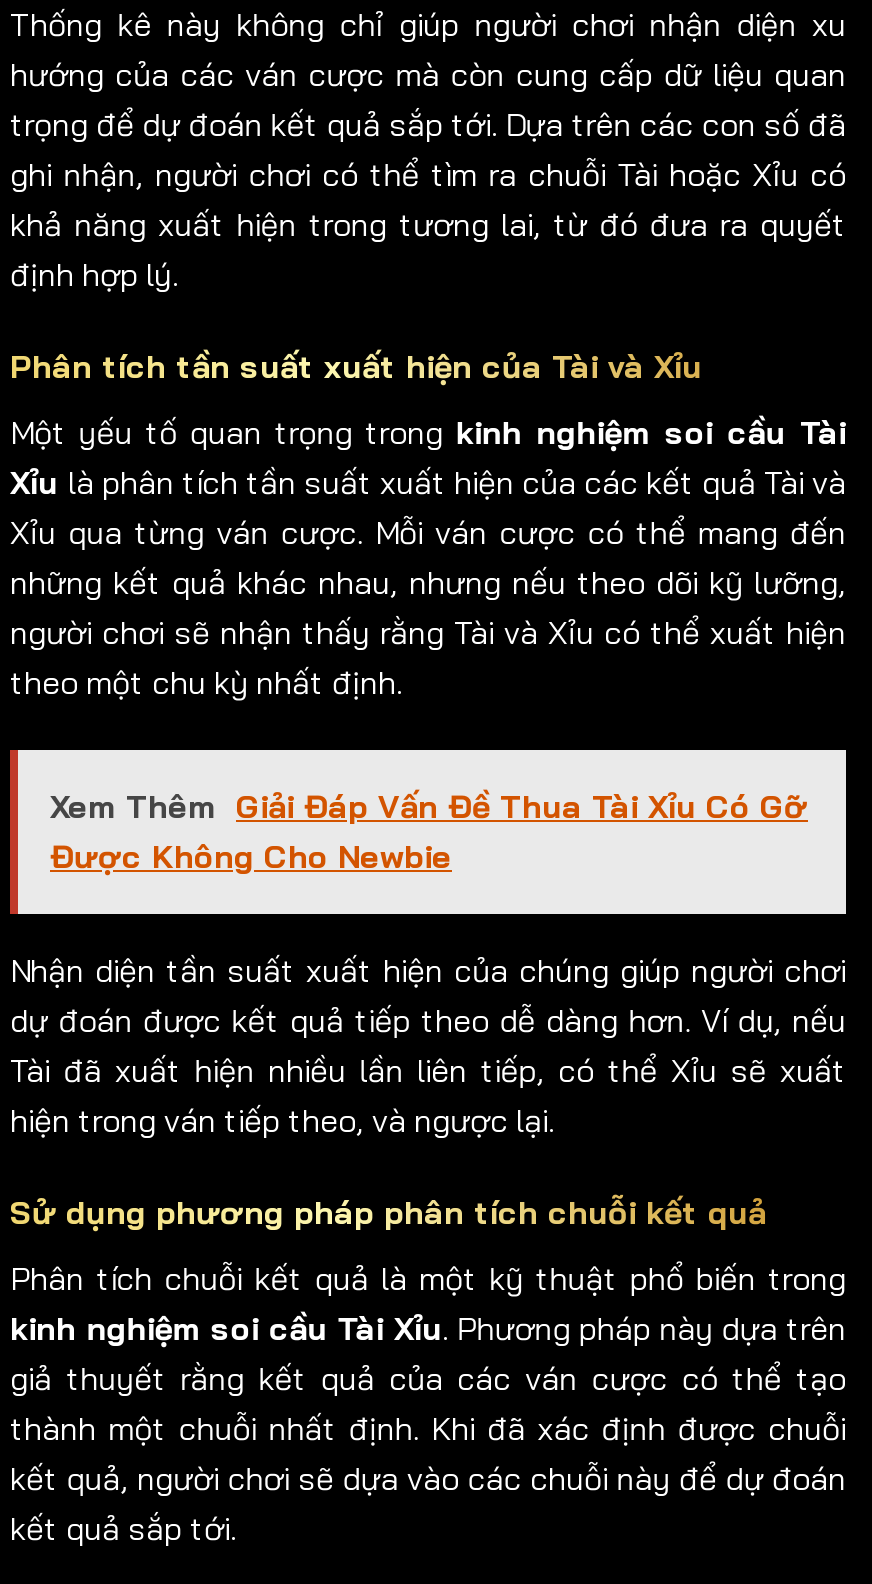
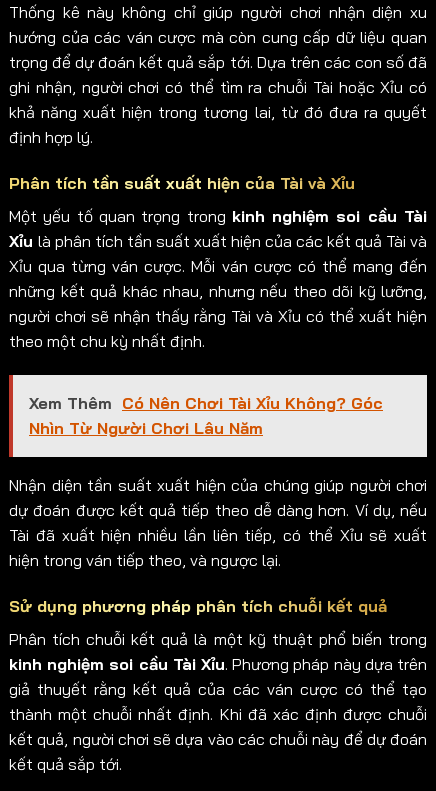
[50,786,808,876] Xem Thêm Giải Đáp Vấn Đề Thua Tài Xỉu Có Gỡ | Được Không Cho Newbie -> [29,393,383,438] Xem Thêm Có Nên Chơi Tài Xỉu Không? Góc | Nhìn Từ Người Chơi Lâu Năm

